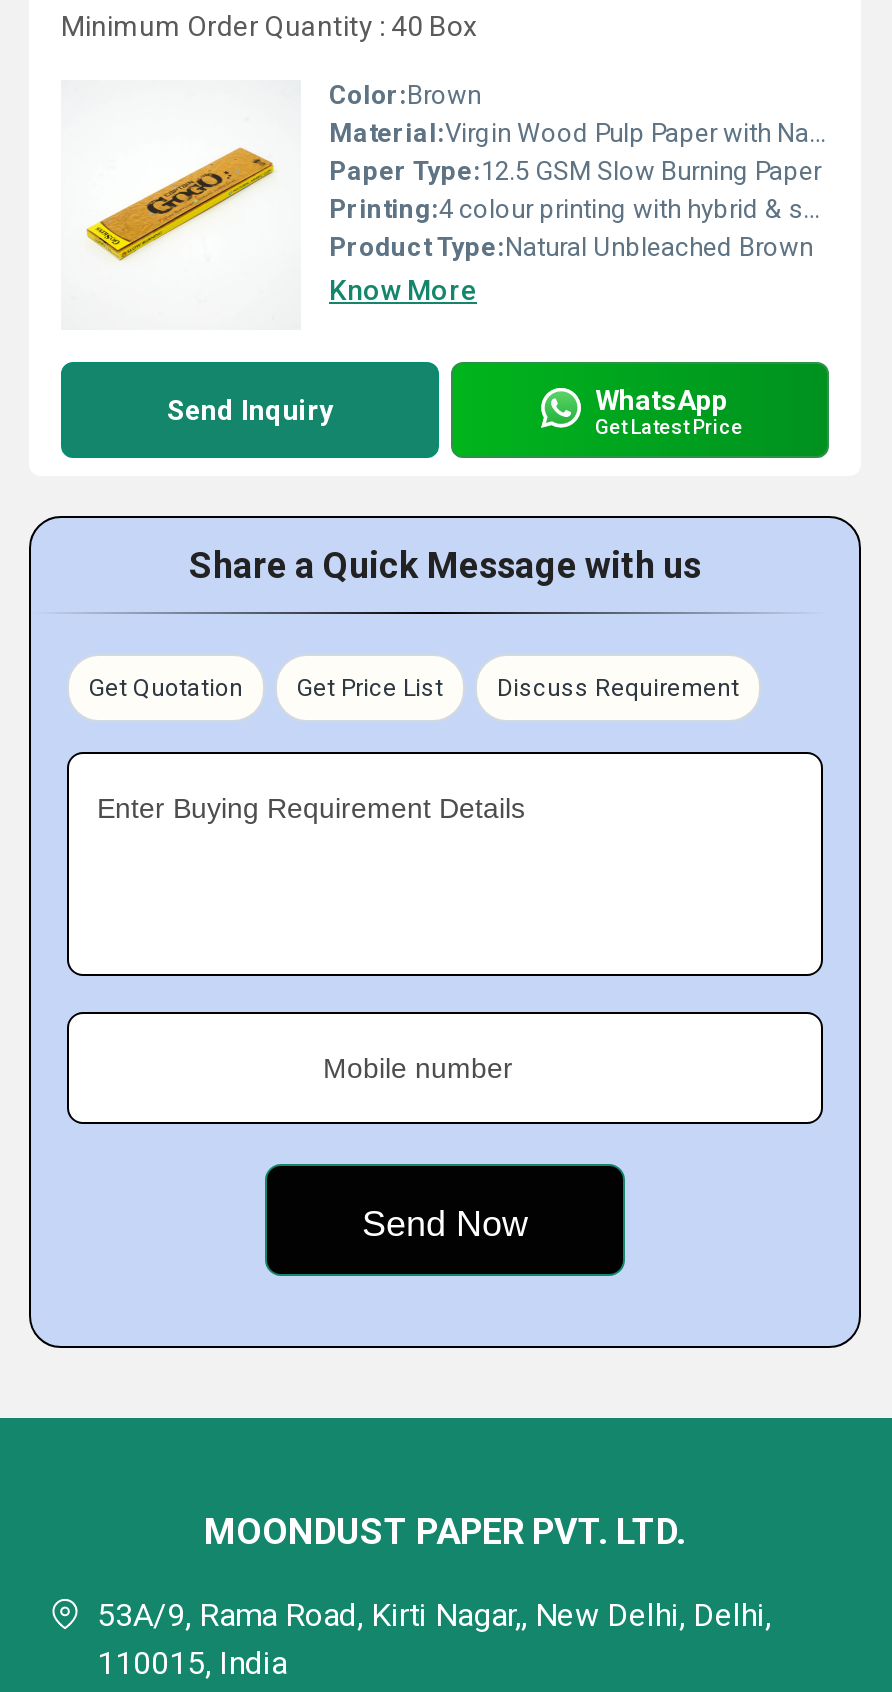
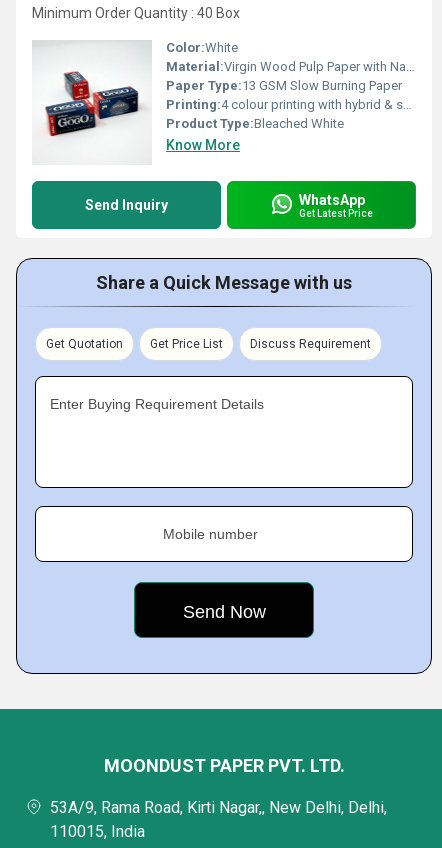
[329,80,481,110] Color:Brown -> [166,40,238,55] Color:White
[85,144,821,272] [image] | Paper Type:12.5 GSM Slow Burning Paper -> [45,71,402,137] [image] | Paper Type:13 GSM Slow Burning Paper
[329,232,813,262] Product Type:Natural Unbleached Brown -> [166,116,344,131] Product Type:Bleached White

